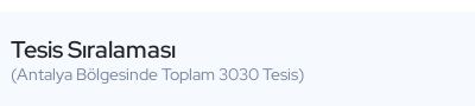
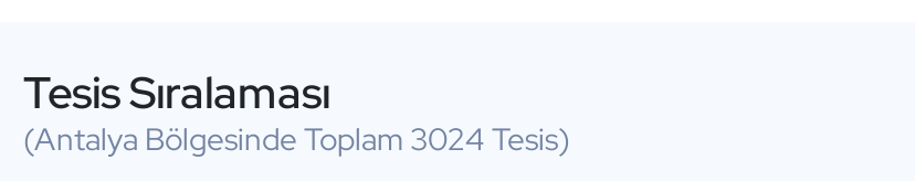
[11,64,304,85] (Antalya Bölgesinde Toplam 3030 Tesis) -> [23,119,569,159] (Antalya Bölgesinde Toplam 3024 Tesis)

